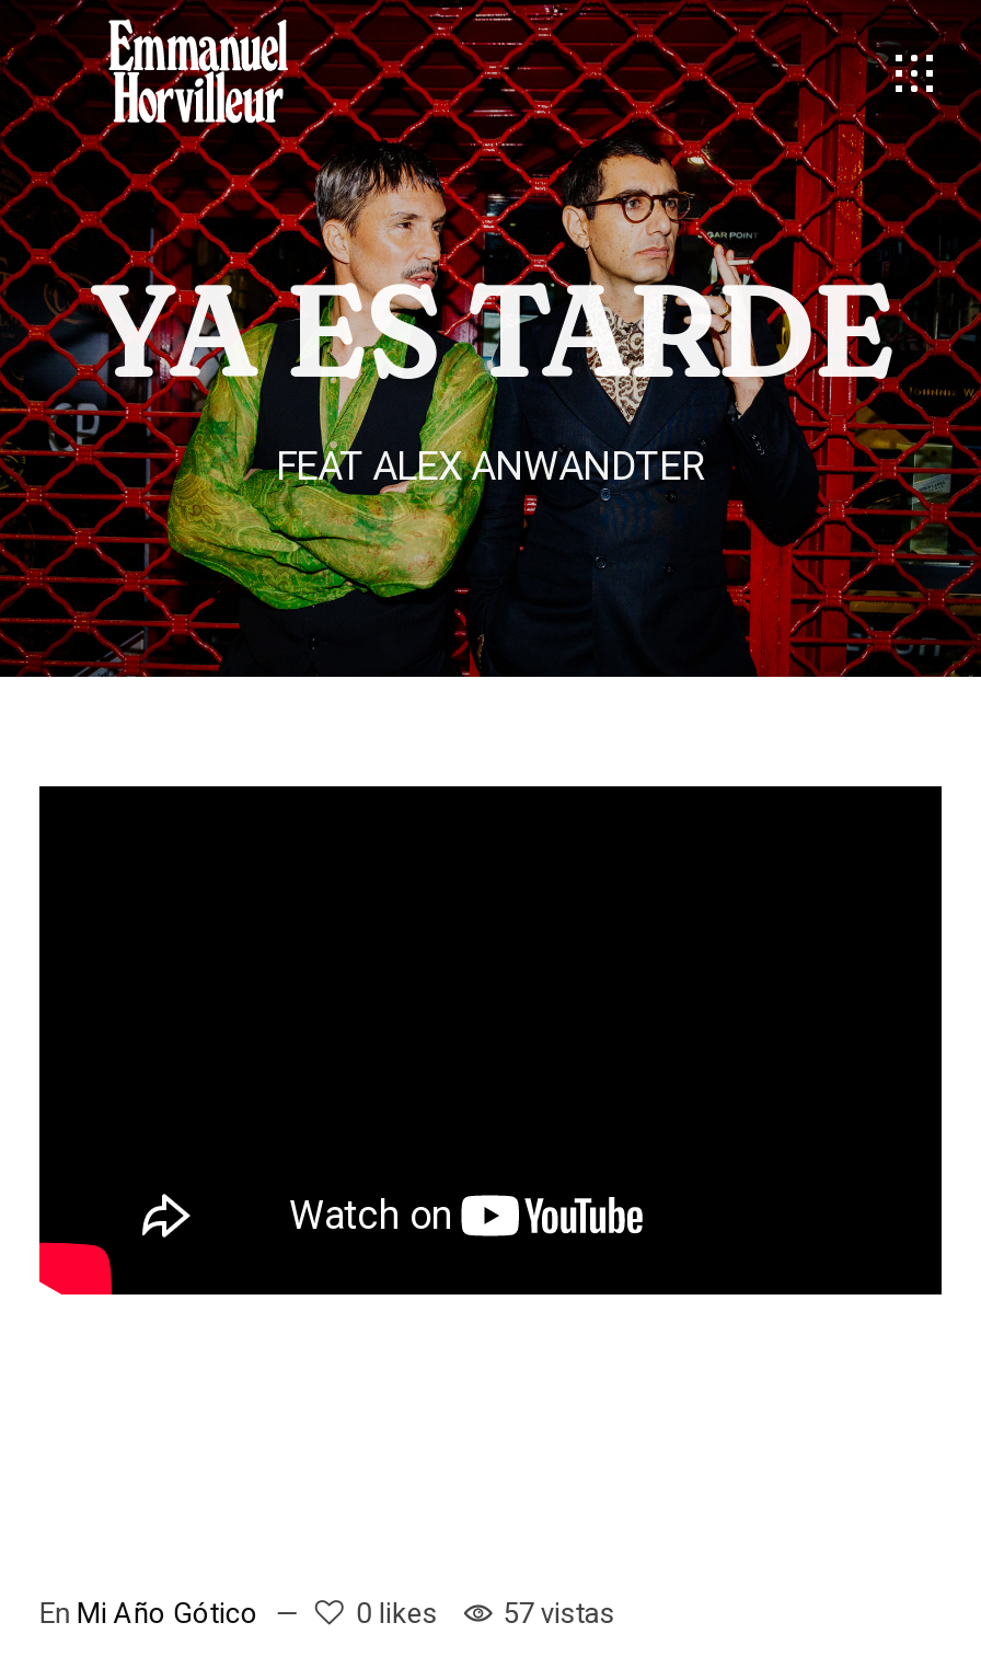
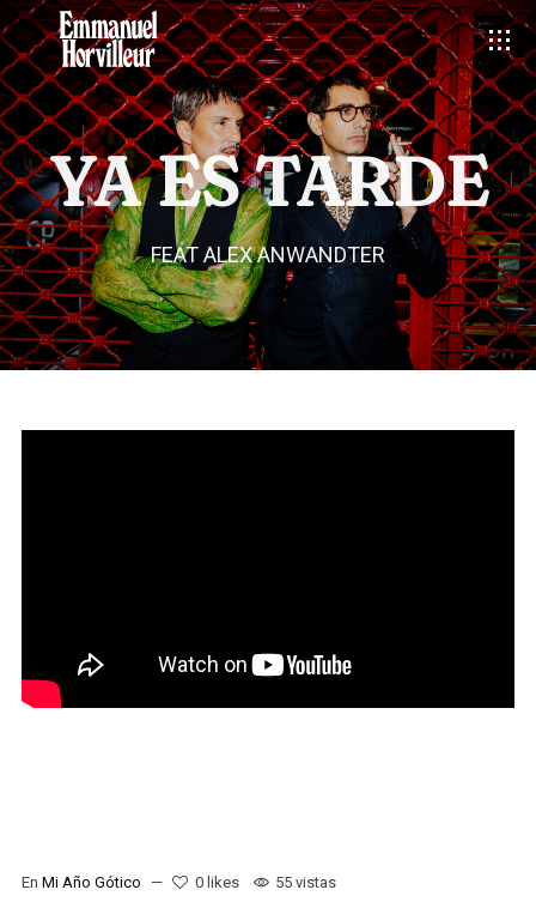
[357,1596,615,1629] 0 likes 57 vistas -> [195,873,336,891] 0 likes 55 vistas

